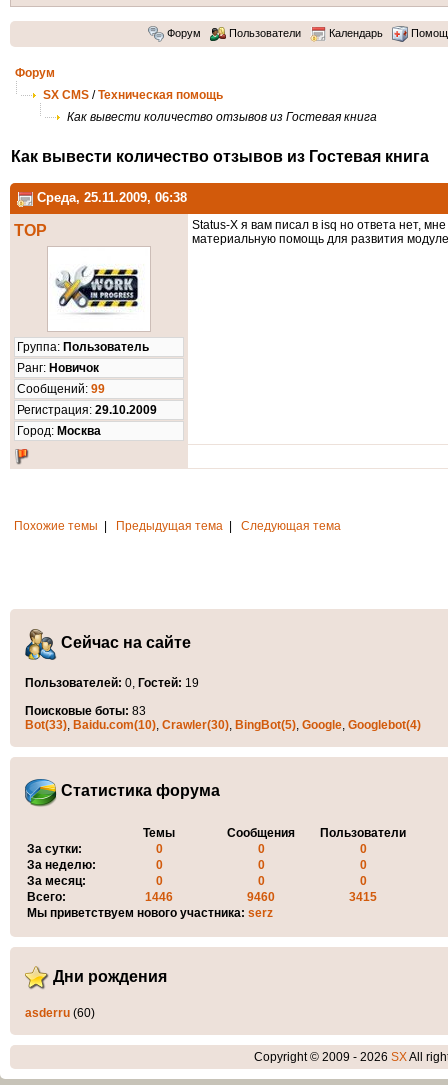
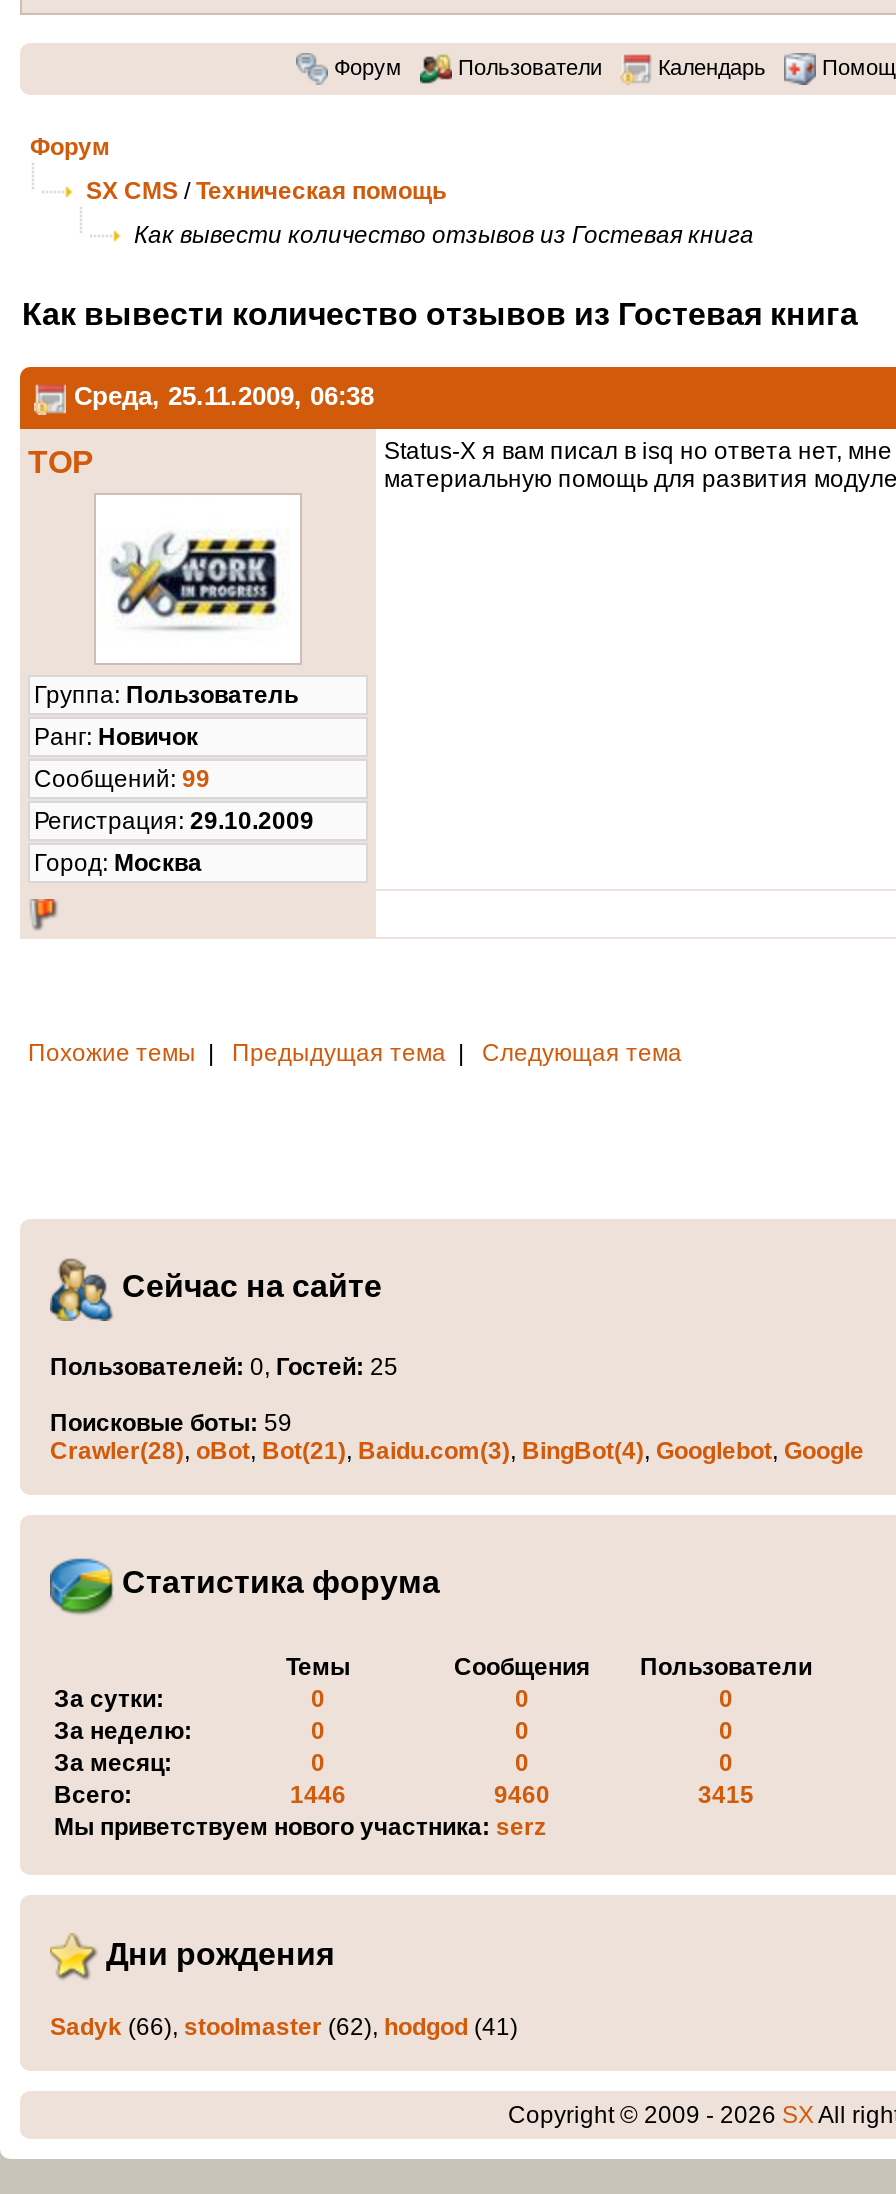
[25,675,199,689] Пользователей: 0, Гостей: 19 -> [50,1352,398,1380] Пользователей: 0, Гостей: 25
[25,703,421,731] Поисковые боты: 83 | Bot(33), Baidu.com(10), Crawler(30), BingBot(5), Google, Googlebot(4) -> [50,1408,864,1464] Поисковые боты: 59 | Crawler(28), oBot, Bot(21), Baidu.com(3), BingBot(4), Googlebot, Google
[25,1005,95,1019] asderru (60) -> [50,2012,518,2040] Sadyk (66), stoolmaster (62), hodgod (41)

